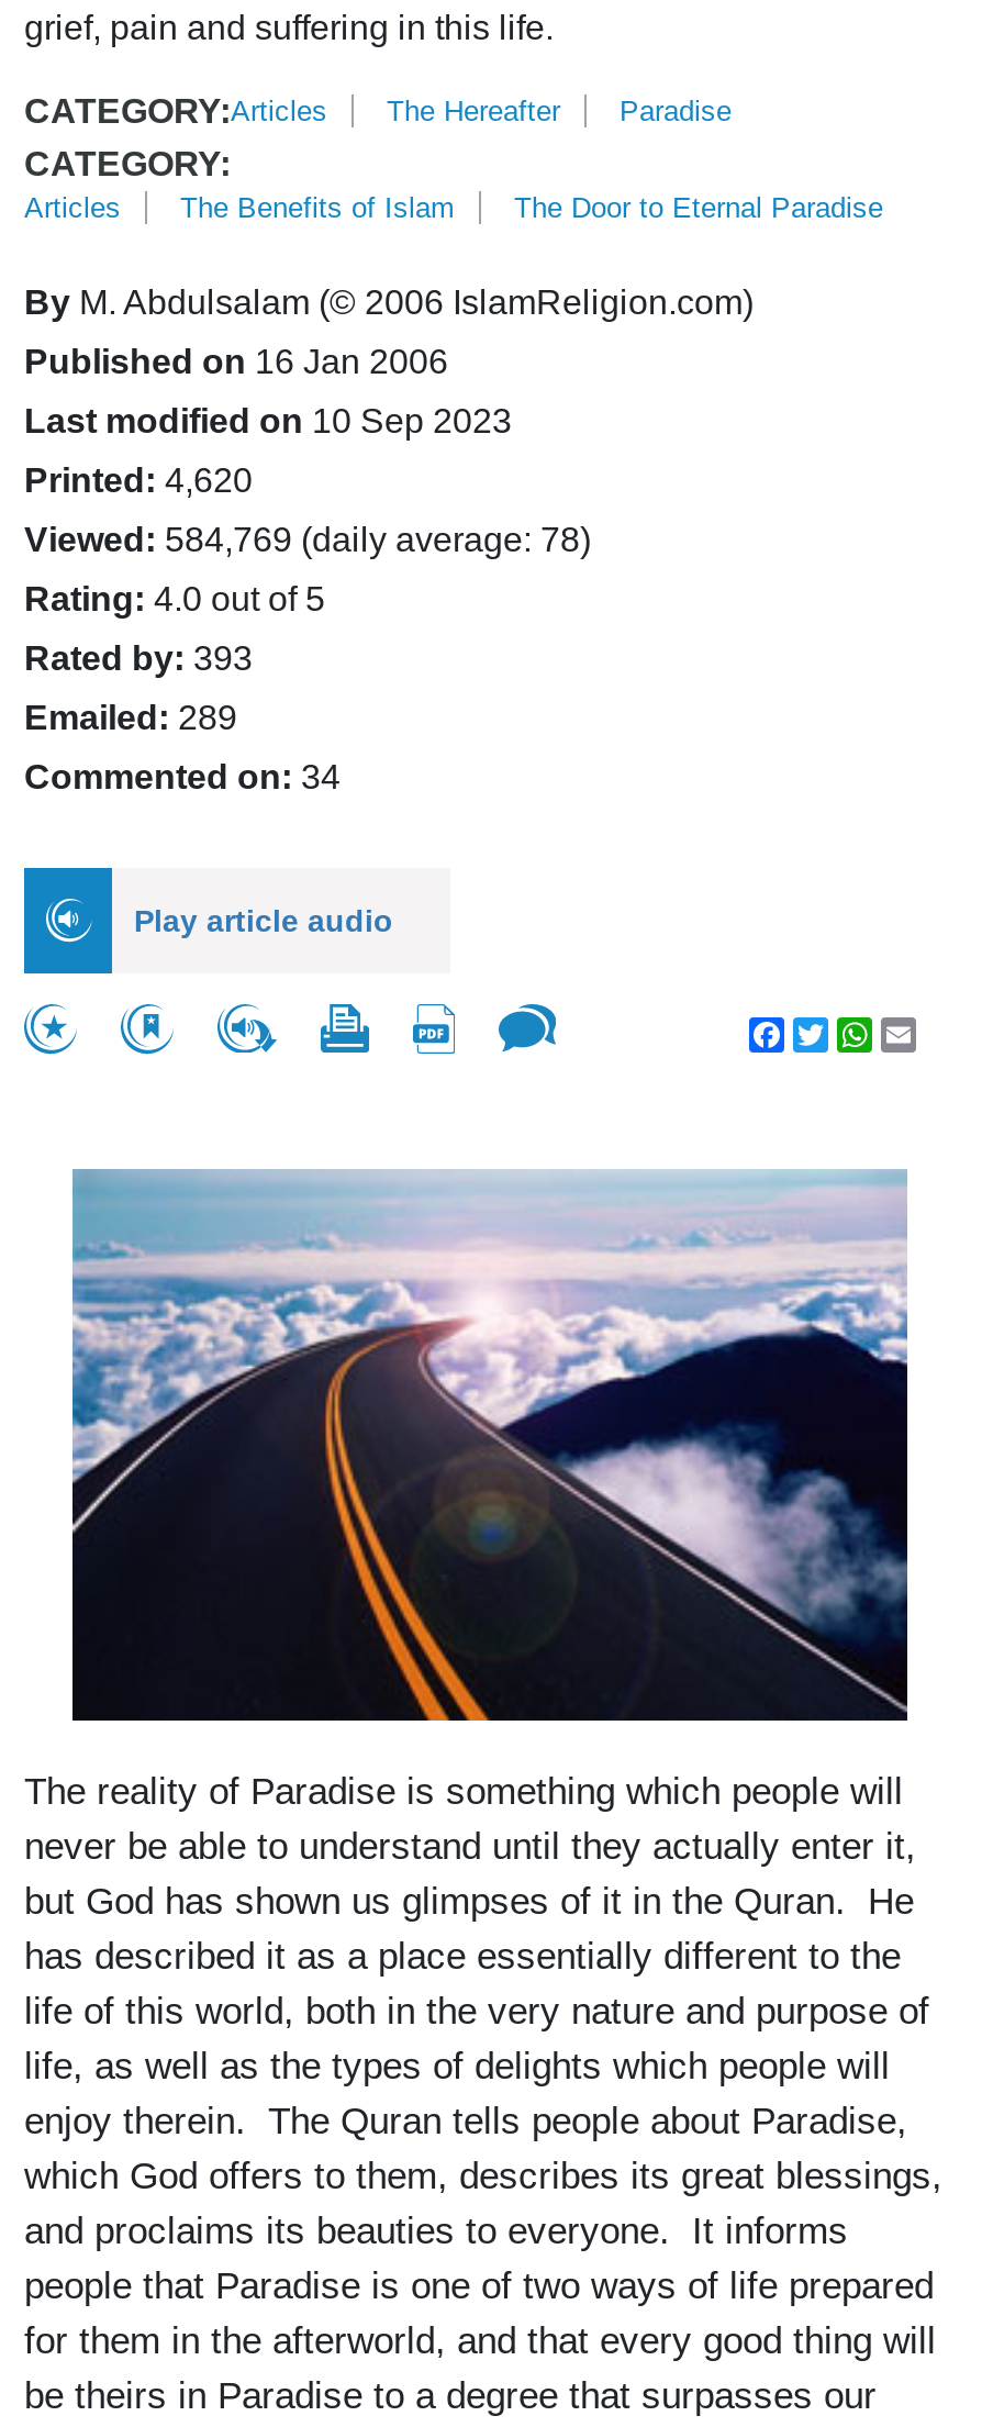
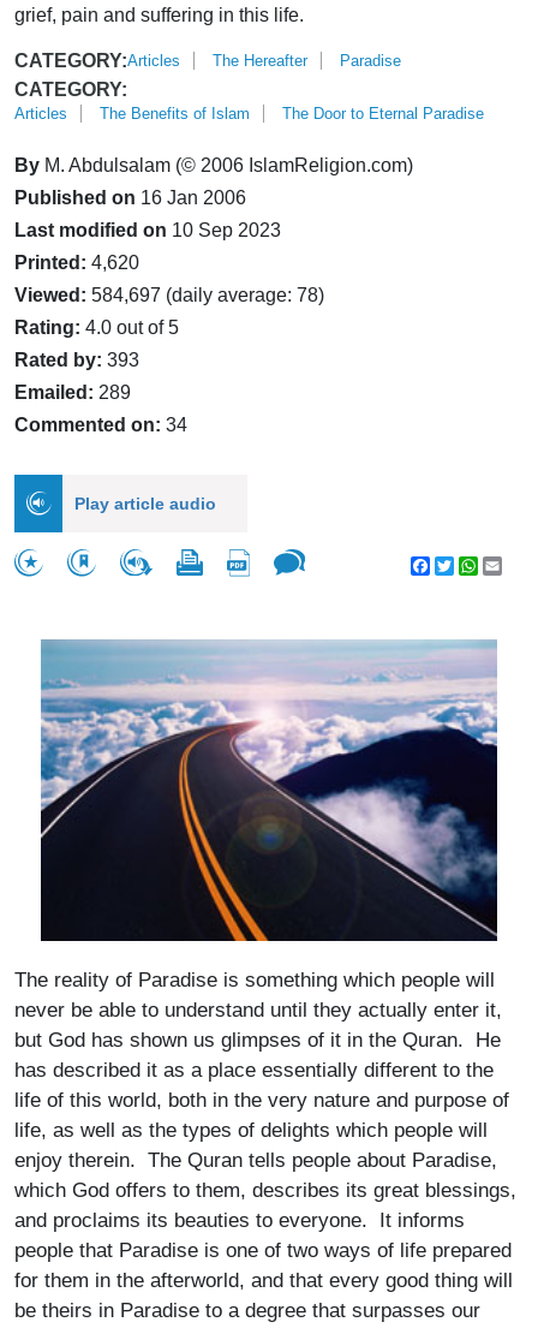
[24,521,591,558] Viewed: 584,769 (daily average: 78) -> [14,285,324,305] Viewed: 584,697 (daily average: 78)

